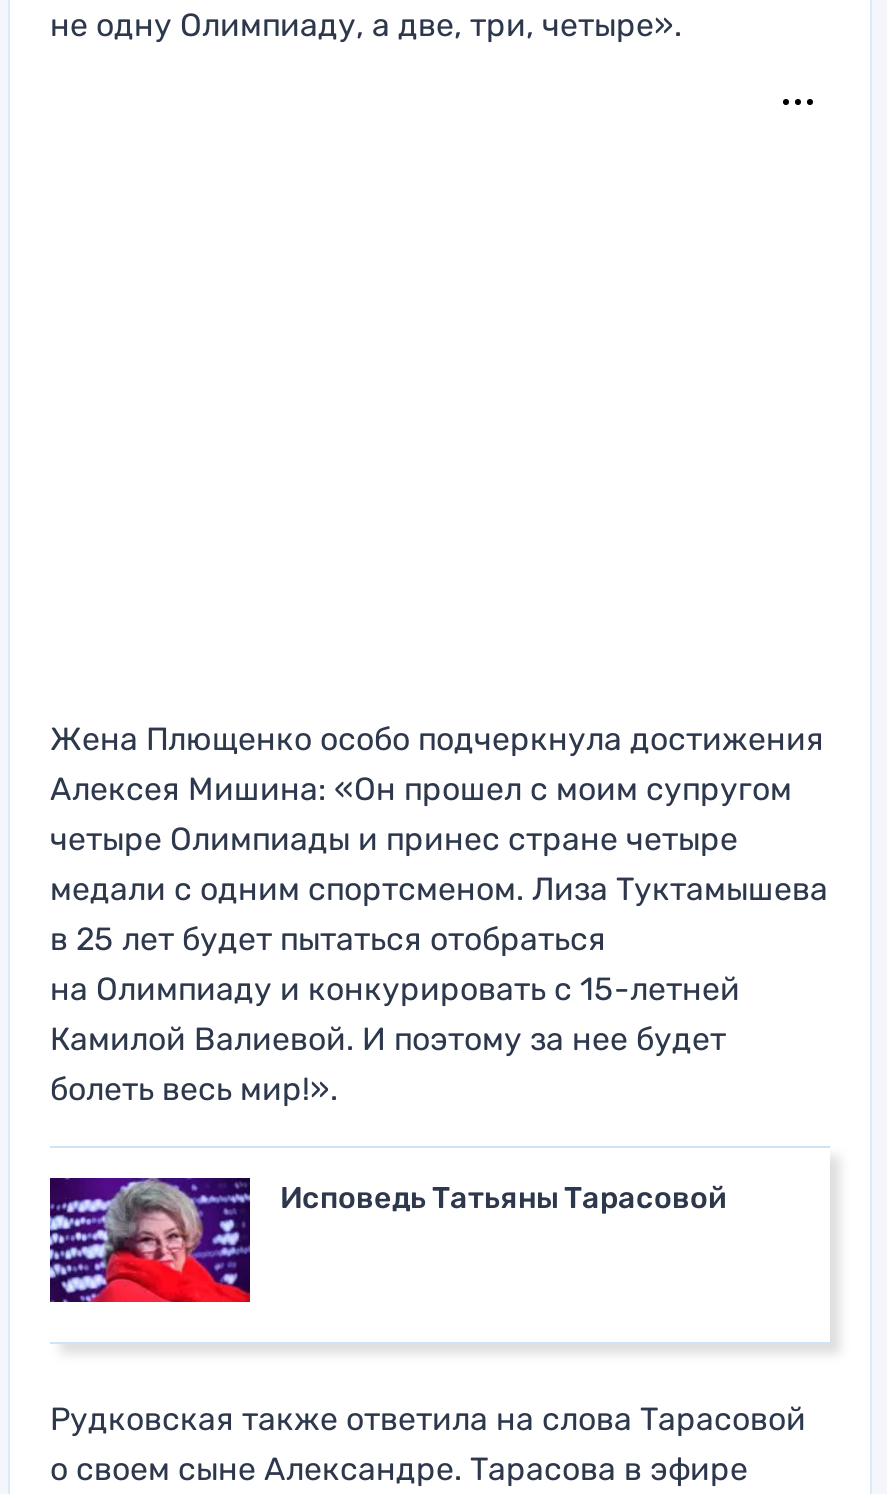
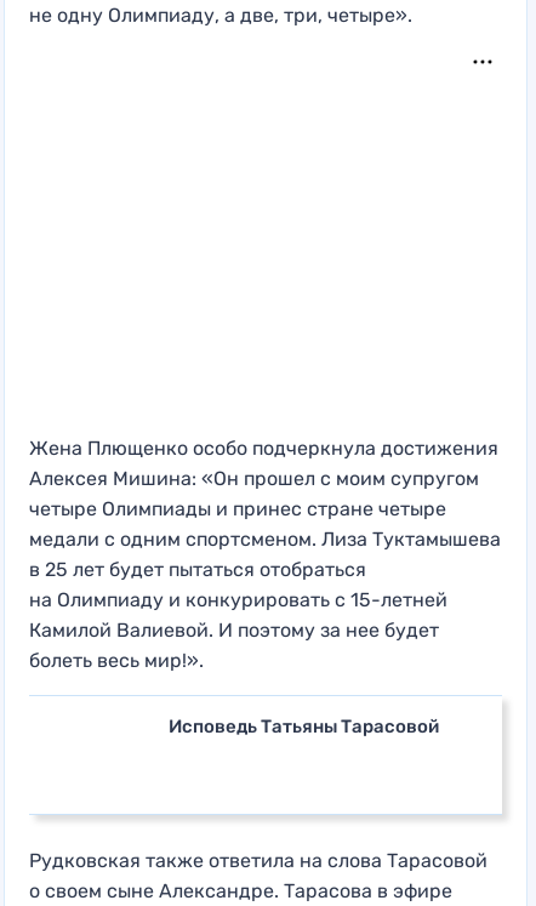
[48,1176,252,1304] [image] -> none

